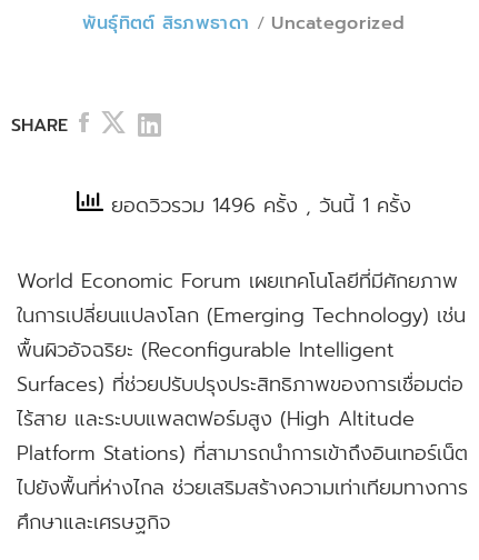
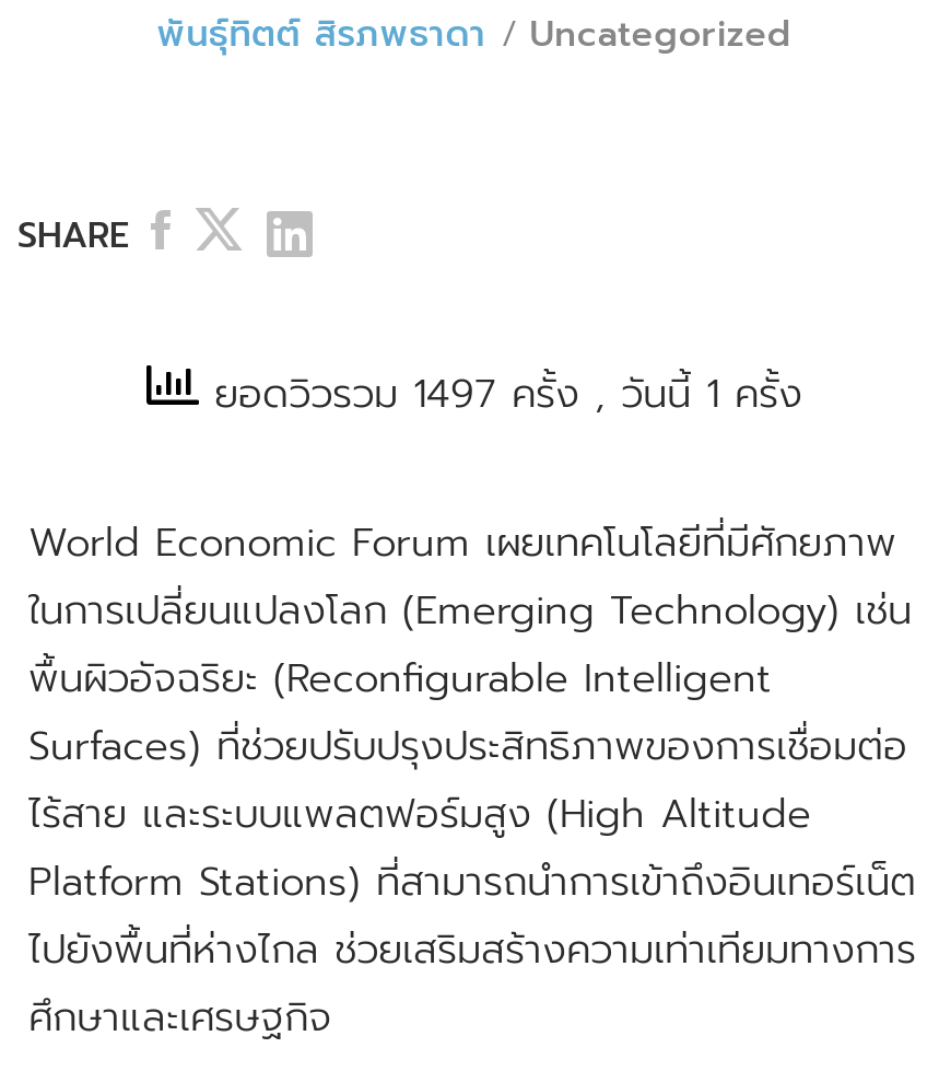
[103,190,411,221] ยอดวิวรวม 1496 ครั้ง, วันนี้ 1 ครั้ง -> [199,363,802,424] ยอดวิวรวม 1497 ครั้ง, วันนี้ 1 ครั้ง

